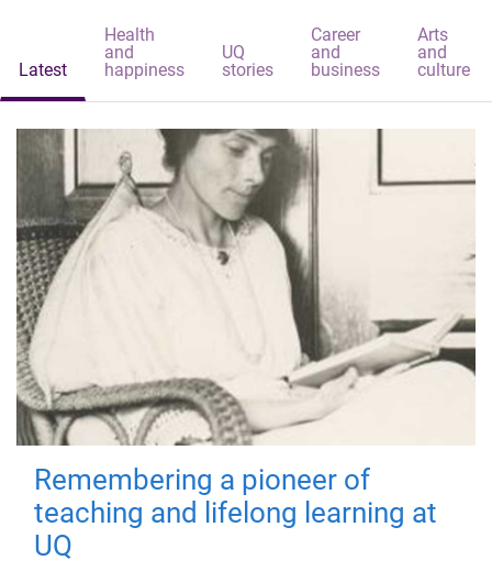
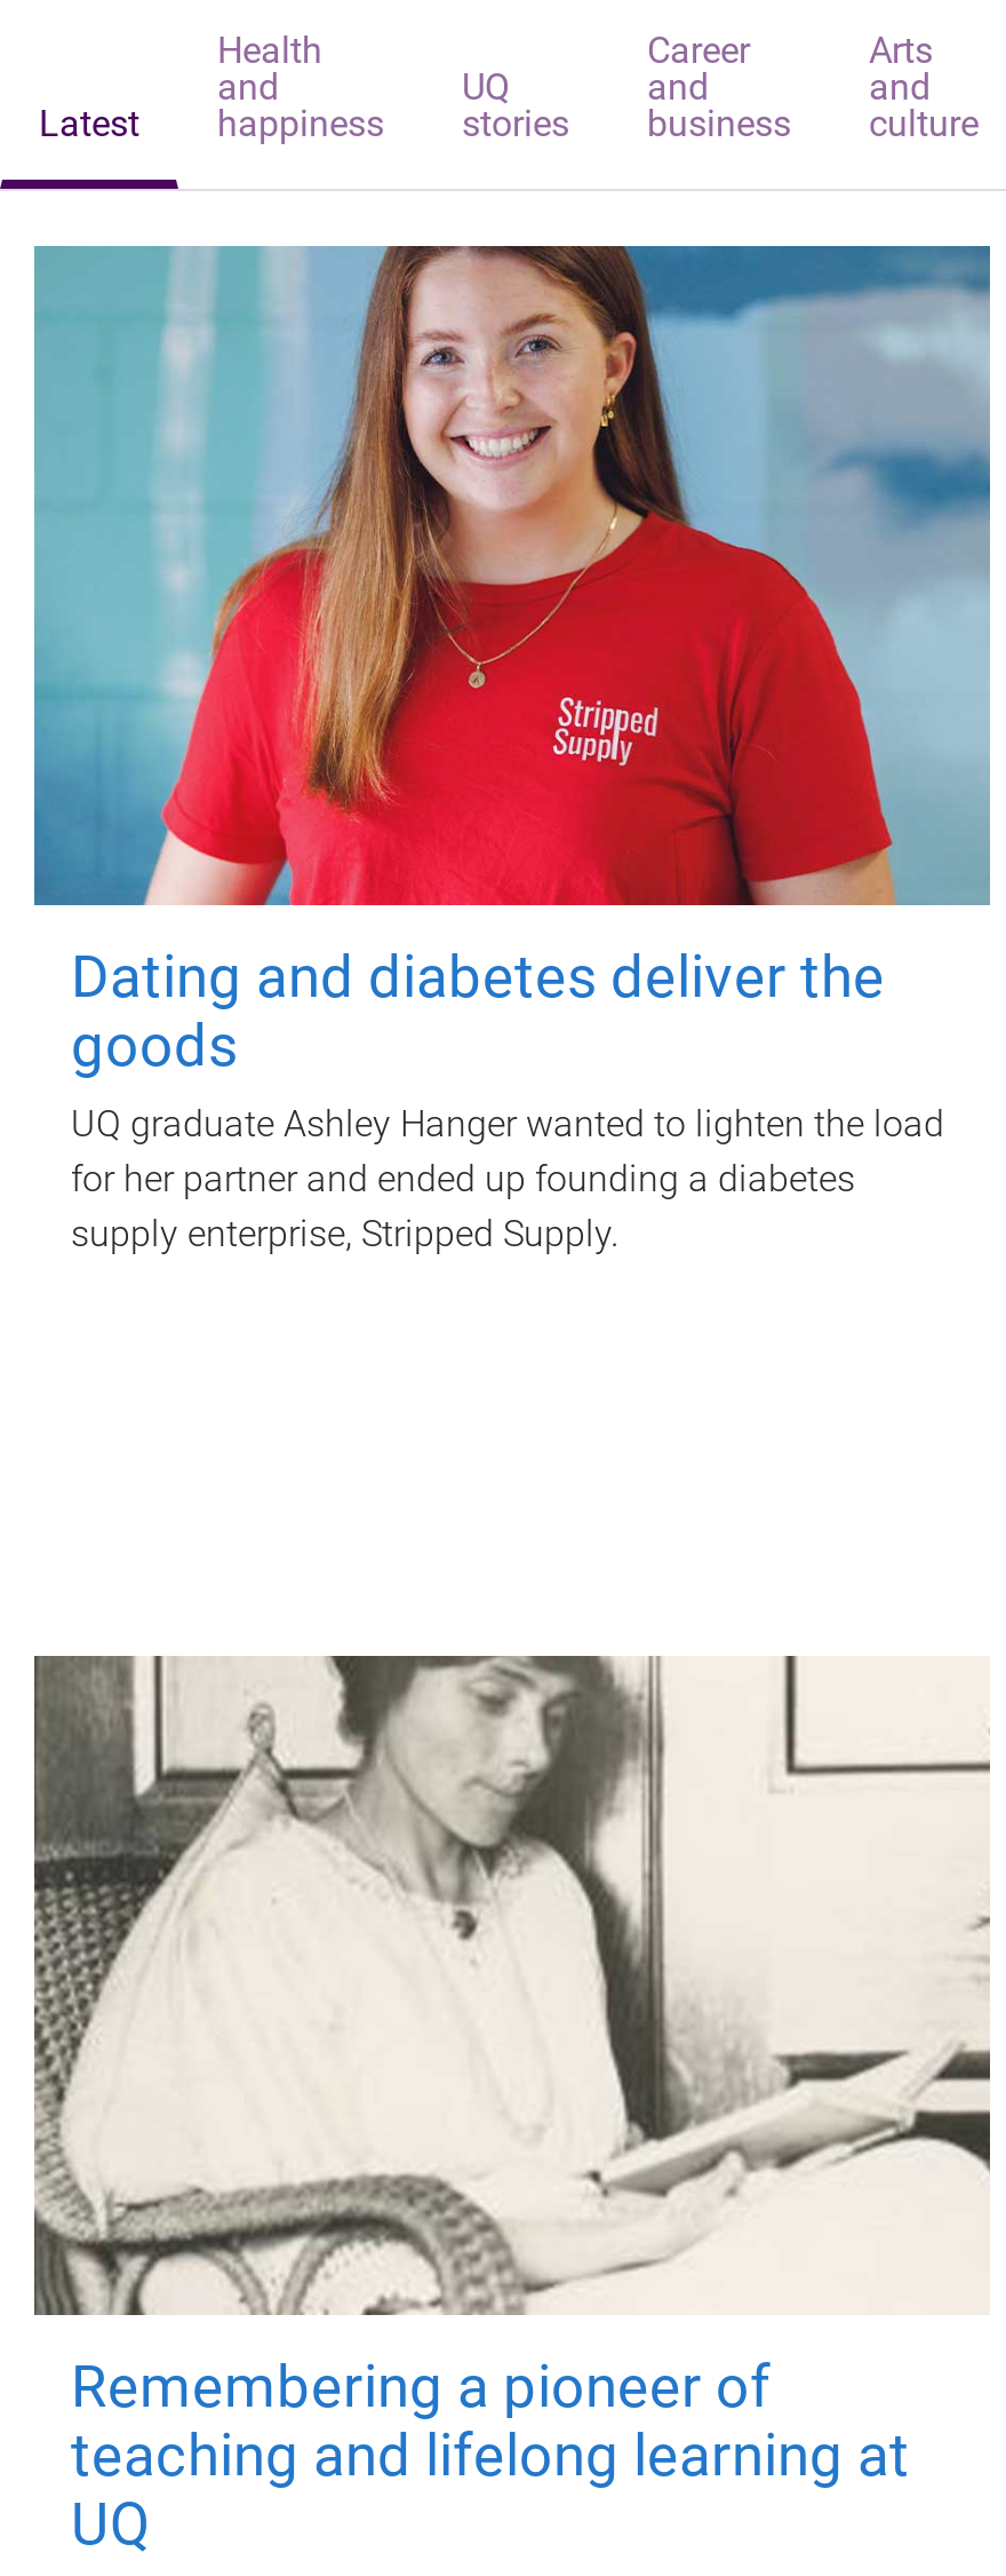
none -> [32,244,992,1255] [image] | Dating and diabetes deliver the | goods | UQ graduate Ashley Hanger wanted to lighten the load | for her partner and ended up founding a diabetes | supply enterprise, Stripped Supply.

